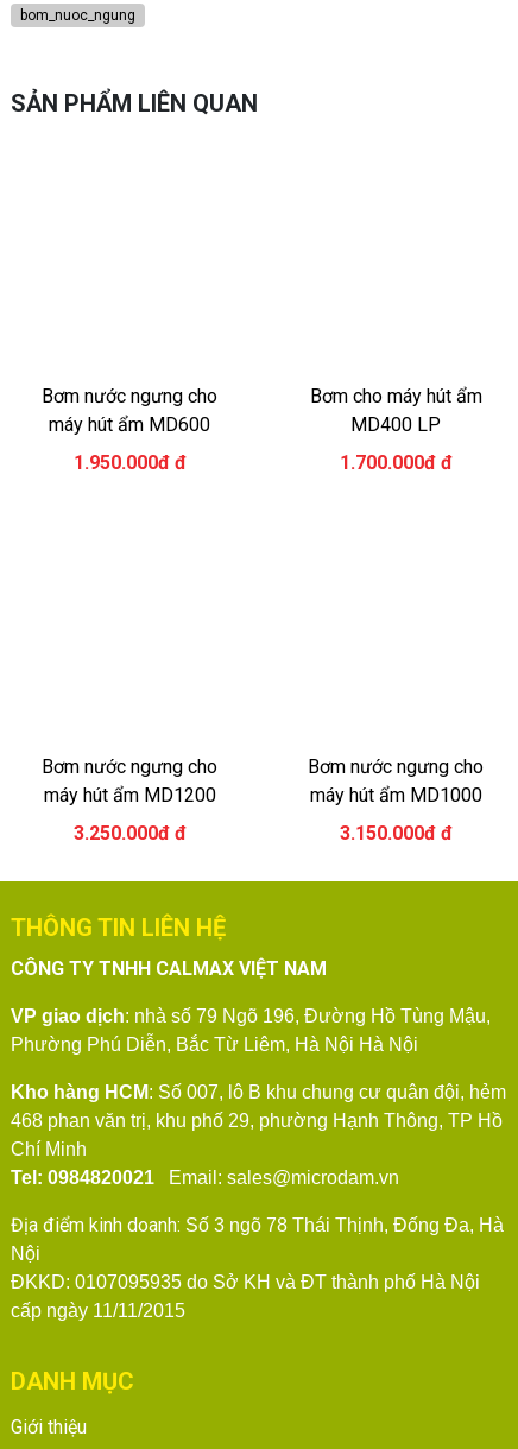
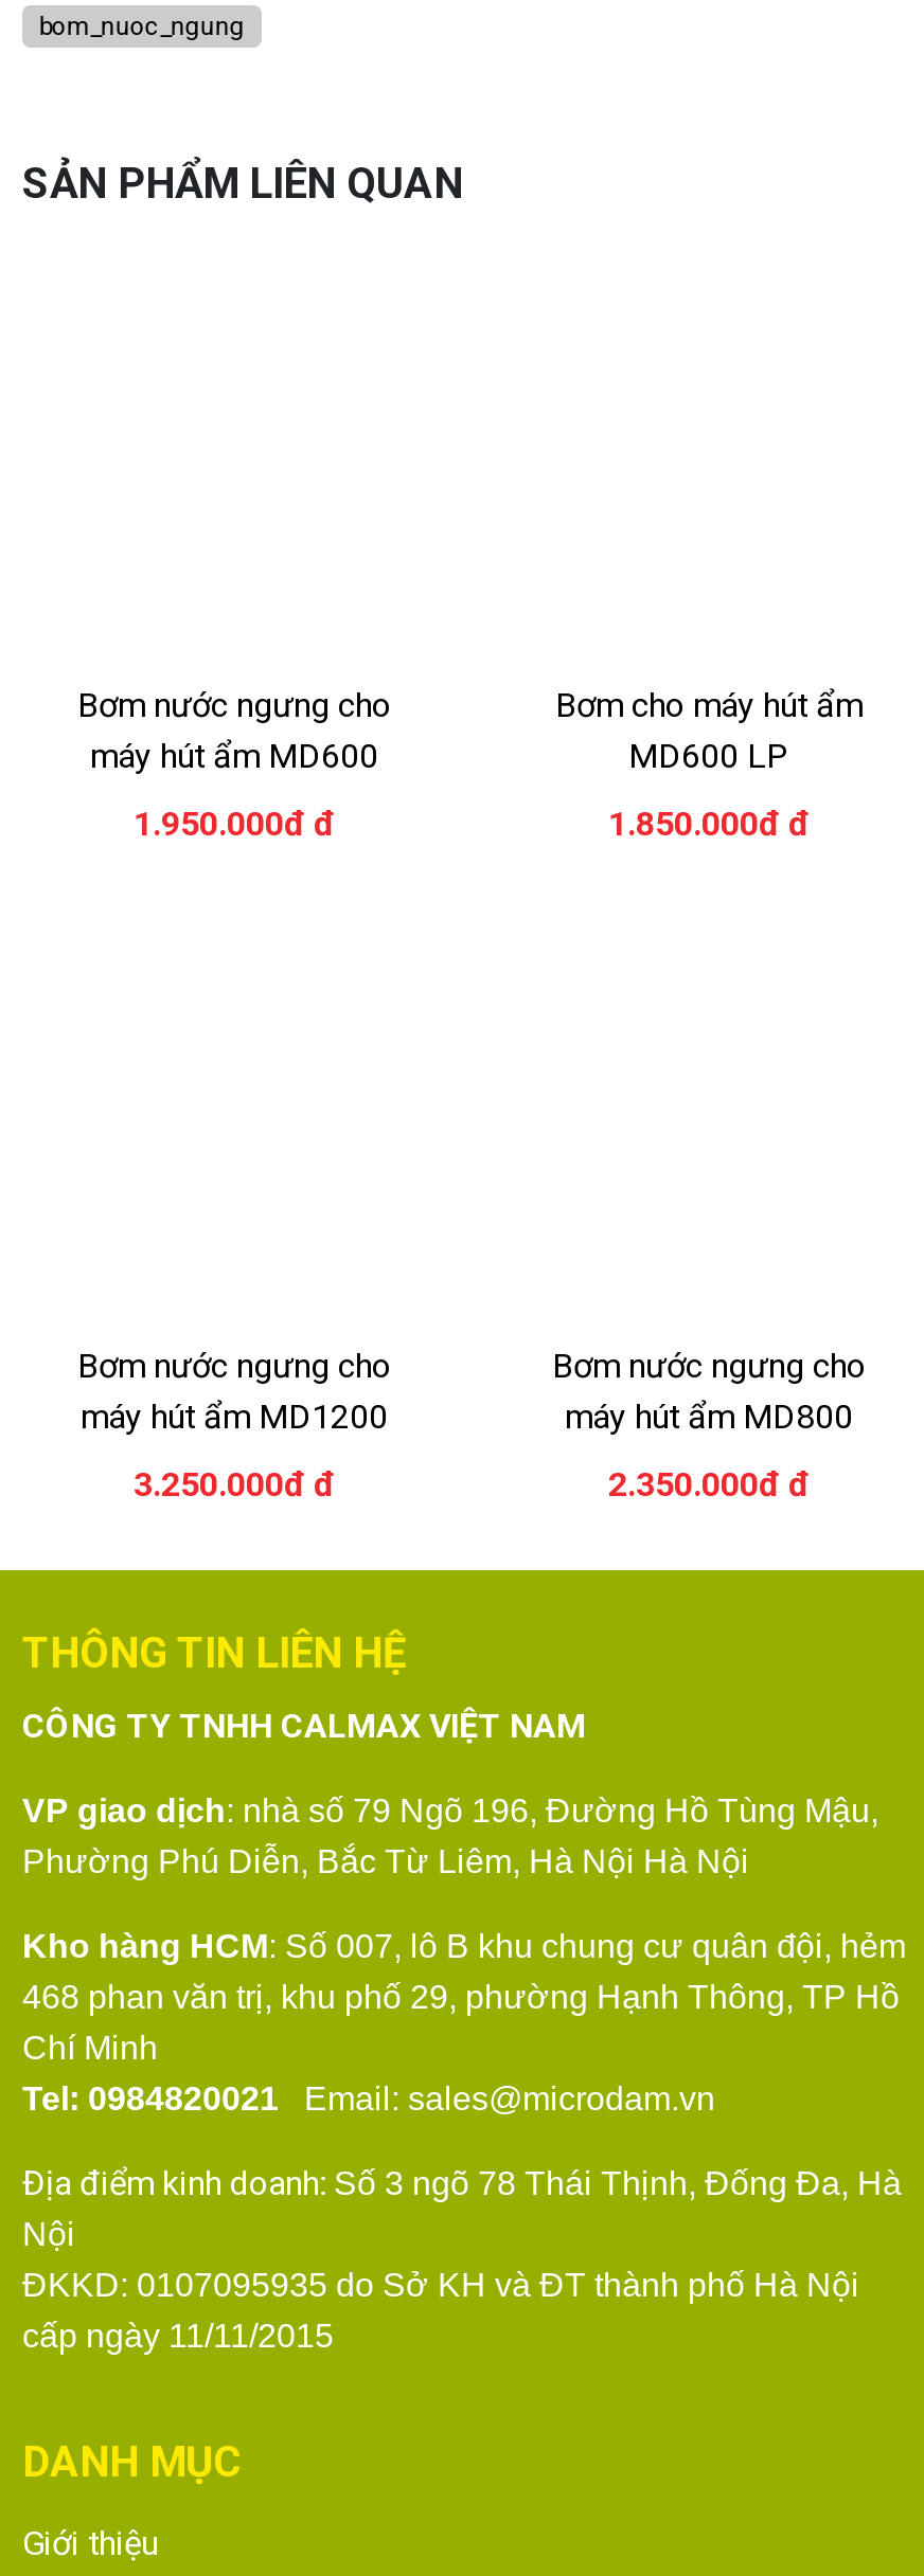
[350,413,441,436] MD400 LP -> [628,736,789,776] MD600 LP
[339,451,452,474] 1.700.000đ đ -> [608,804,810,844] 1.850.000đ đ
[309,784,482,806] máy hút ẩm MD1000 -> [565,1397,853,1437] máy hút ẩm MD800
[339,822,452,844] 3.150.000đ đ -> [608,1464,810,1505] 2.350.000đ đ

